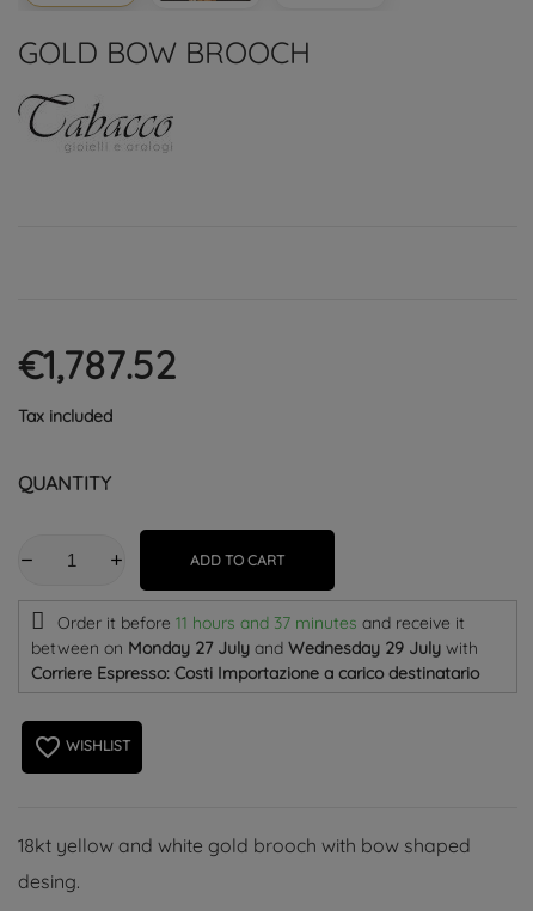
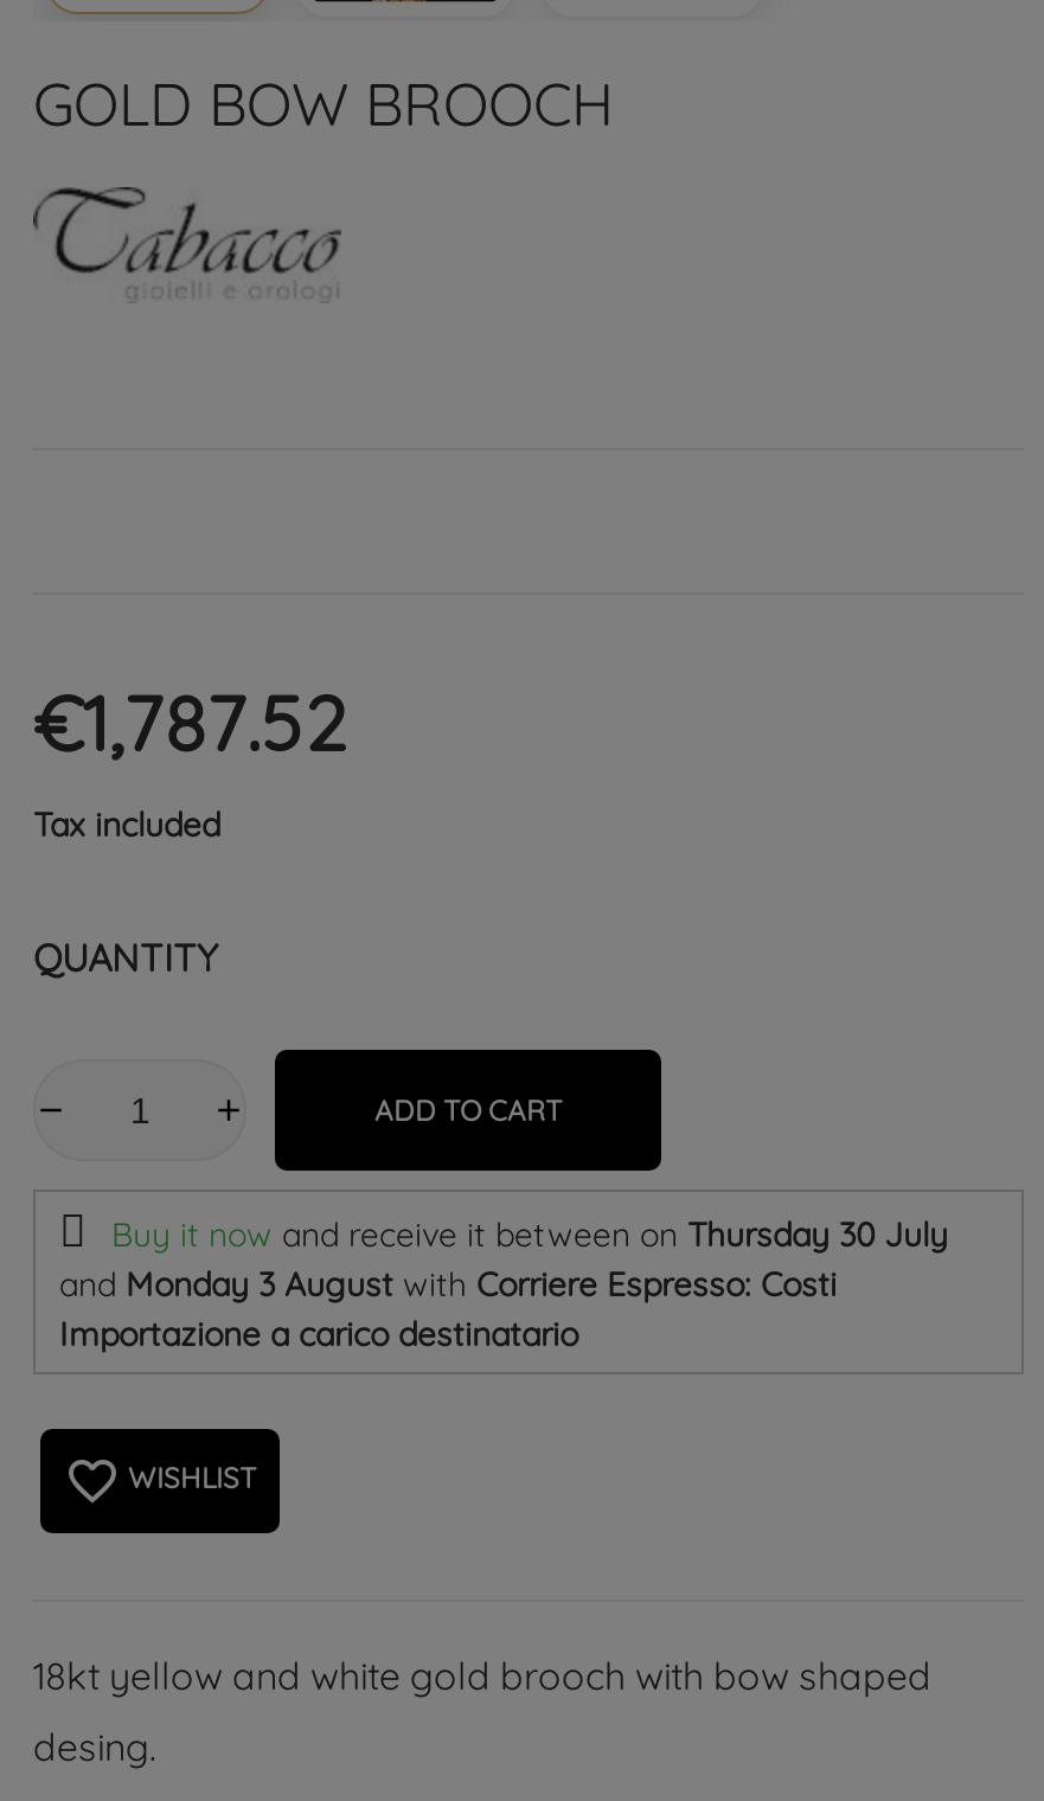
[31,612,479,683] Order it before 11 hours and 37 minutes and receive it | between on Monday 27 July and Wednesday 29 July with | Corriere Espresso: Costi Importazione a carico destinatario -> [59,1212,948,1354] Buy it now and receive it between on Thursday 30 July | and Monday 3 August with Corriere Espresso: Costi | Importazione a carico destinatario

